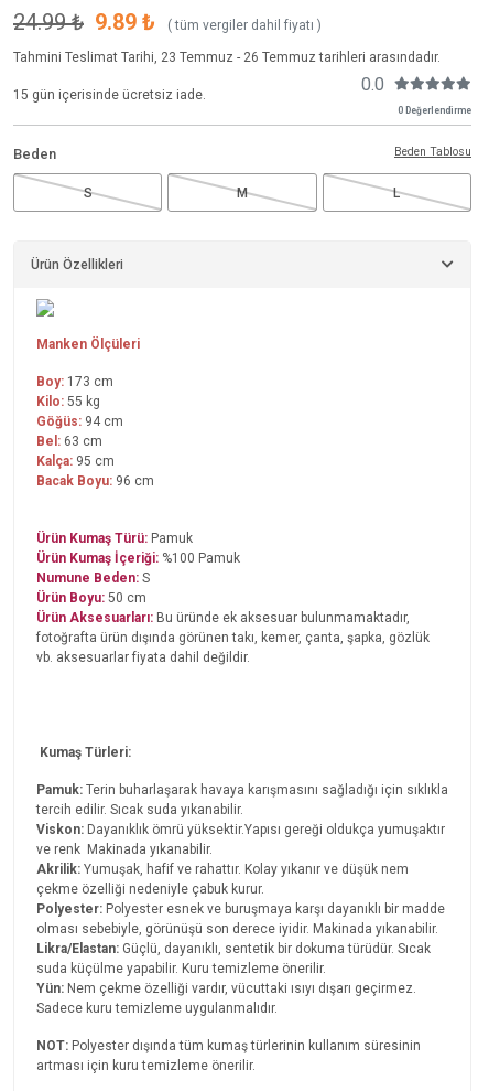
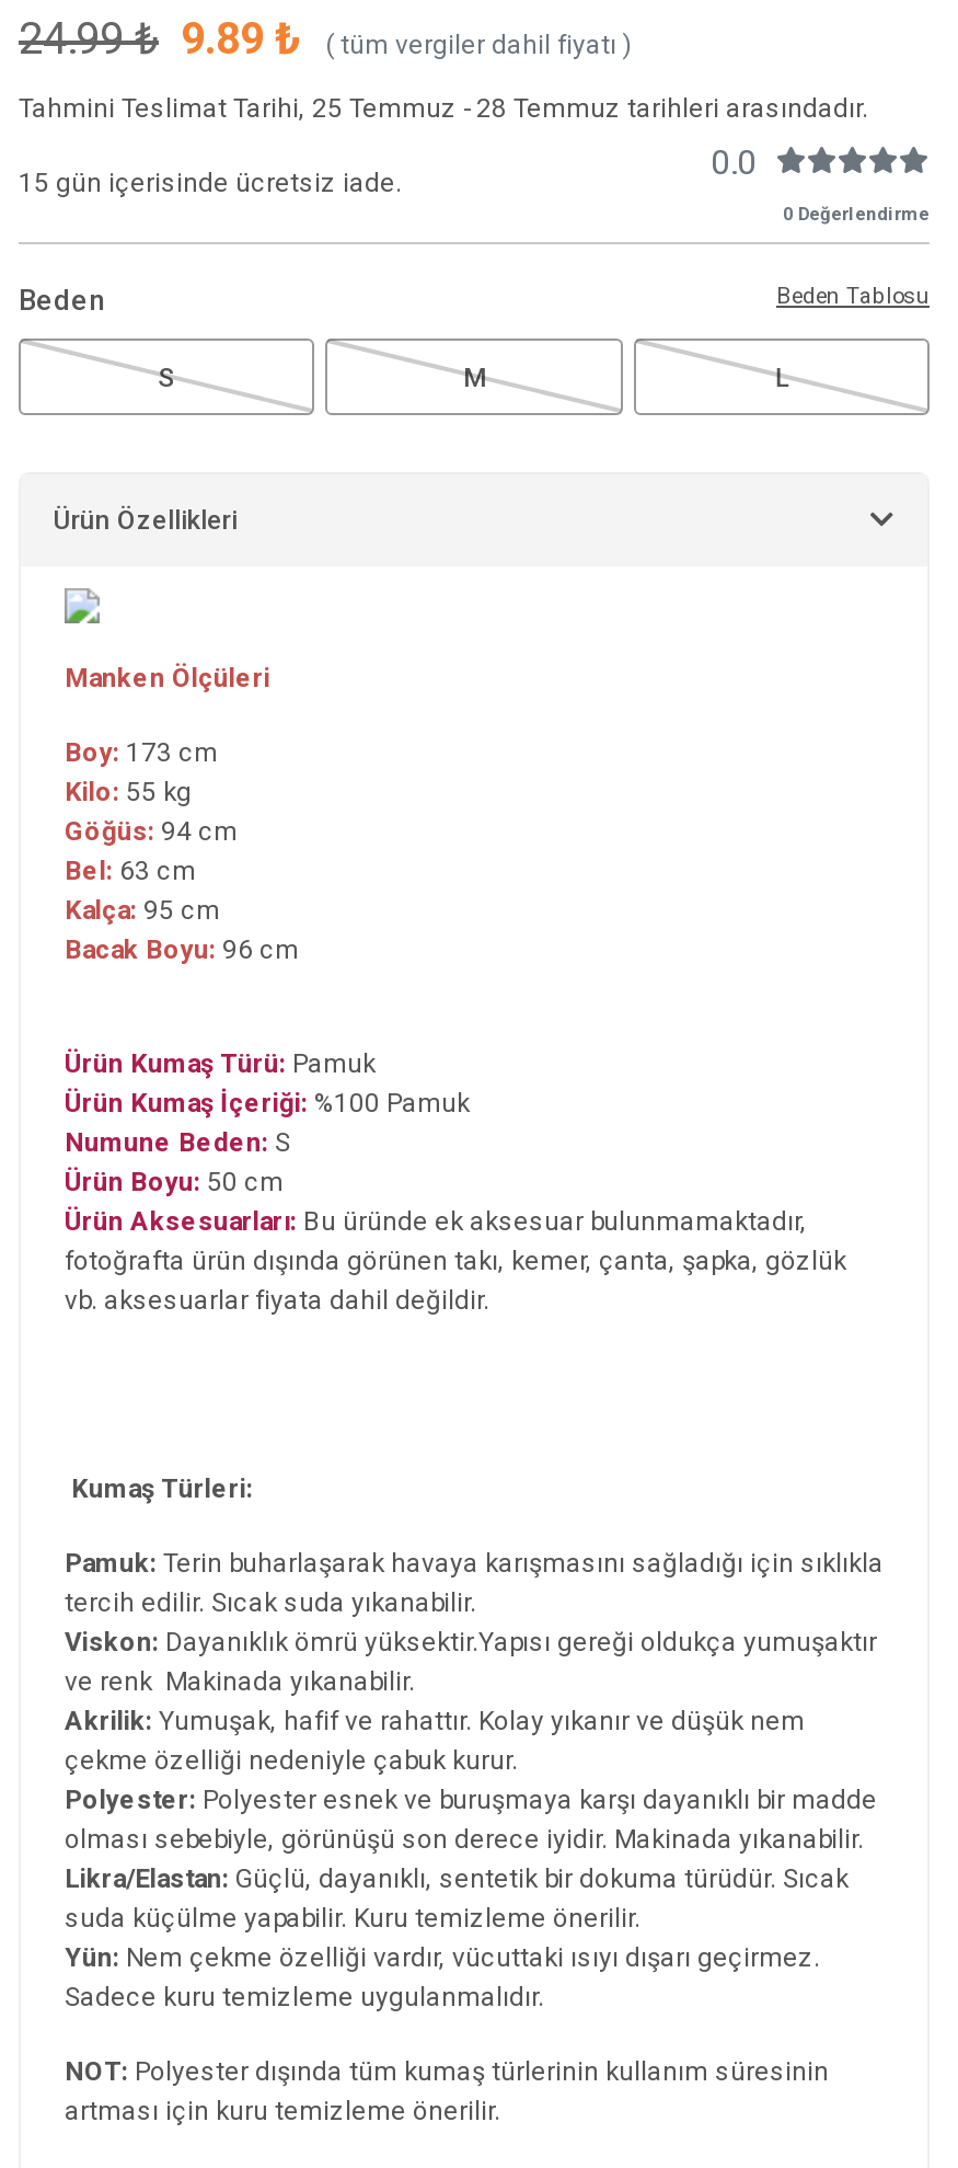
[13,50,441,65] Tahmini Teslimat Tarihi, 23 Temmuz - 26 Temmuz tarihleri arasındadır. -> [19,93,868,124] Tahmini Teslimat Tarihi, 25 Temmuz - 28 Temmuz tarihleri arasındadır.

